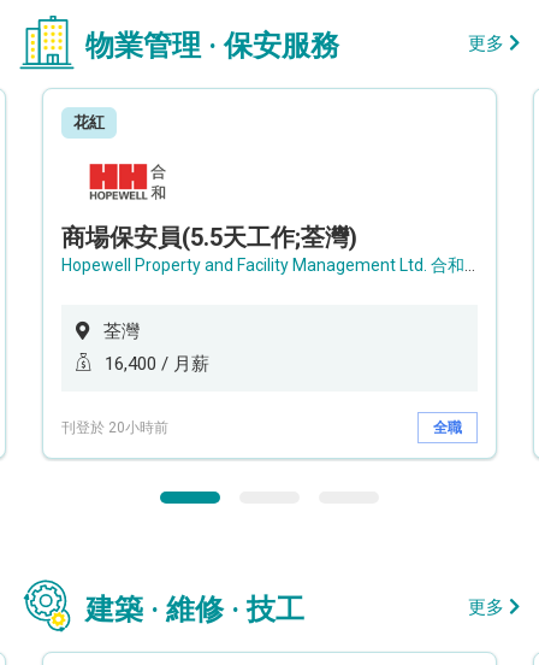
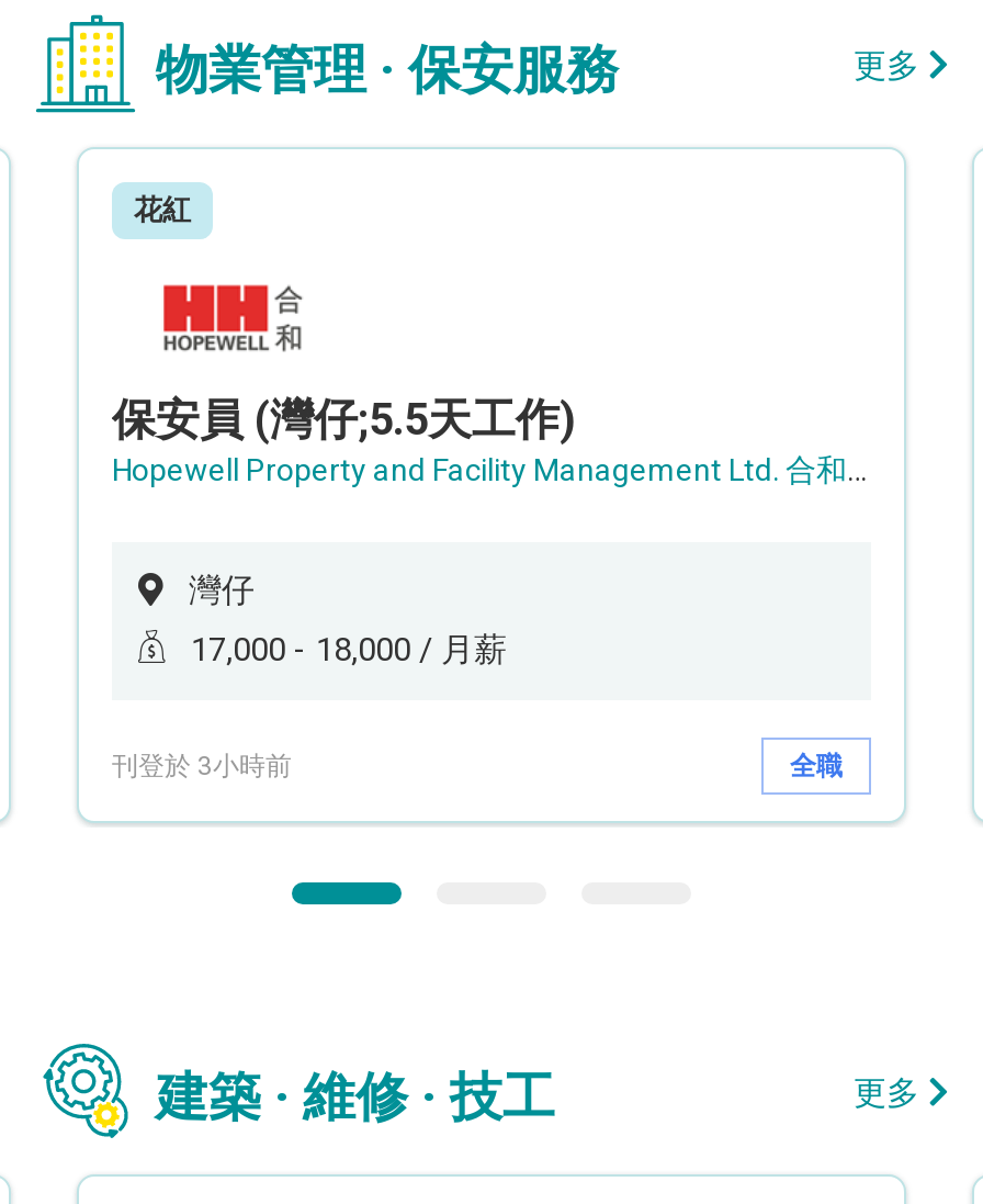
[61,223,357,252] 商場保安員(5.5天工作;荃灣) -> [112,393,575,445] 保安員 (灣仔;5.5天工作)
[103,321,140,342] 荃灣 -> [189,571,255,611] 灣仔
[105,353,209,375] 16,400 / 月薪 -> [191,630,507,670] 17,000 - 18,000 / 月薪
[61,419,168,436] 刊登於 20小時前 -> [112,750,292,780] 刊登於 3小時前

